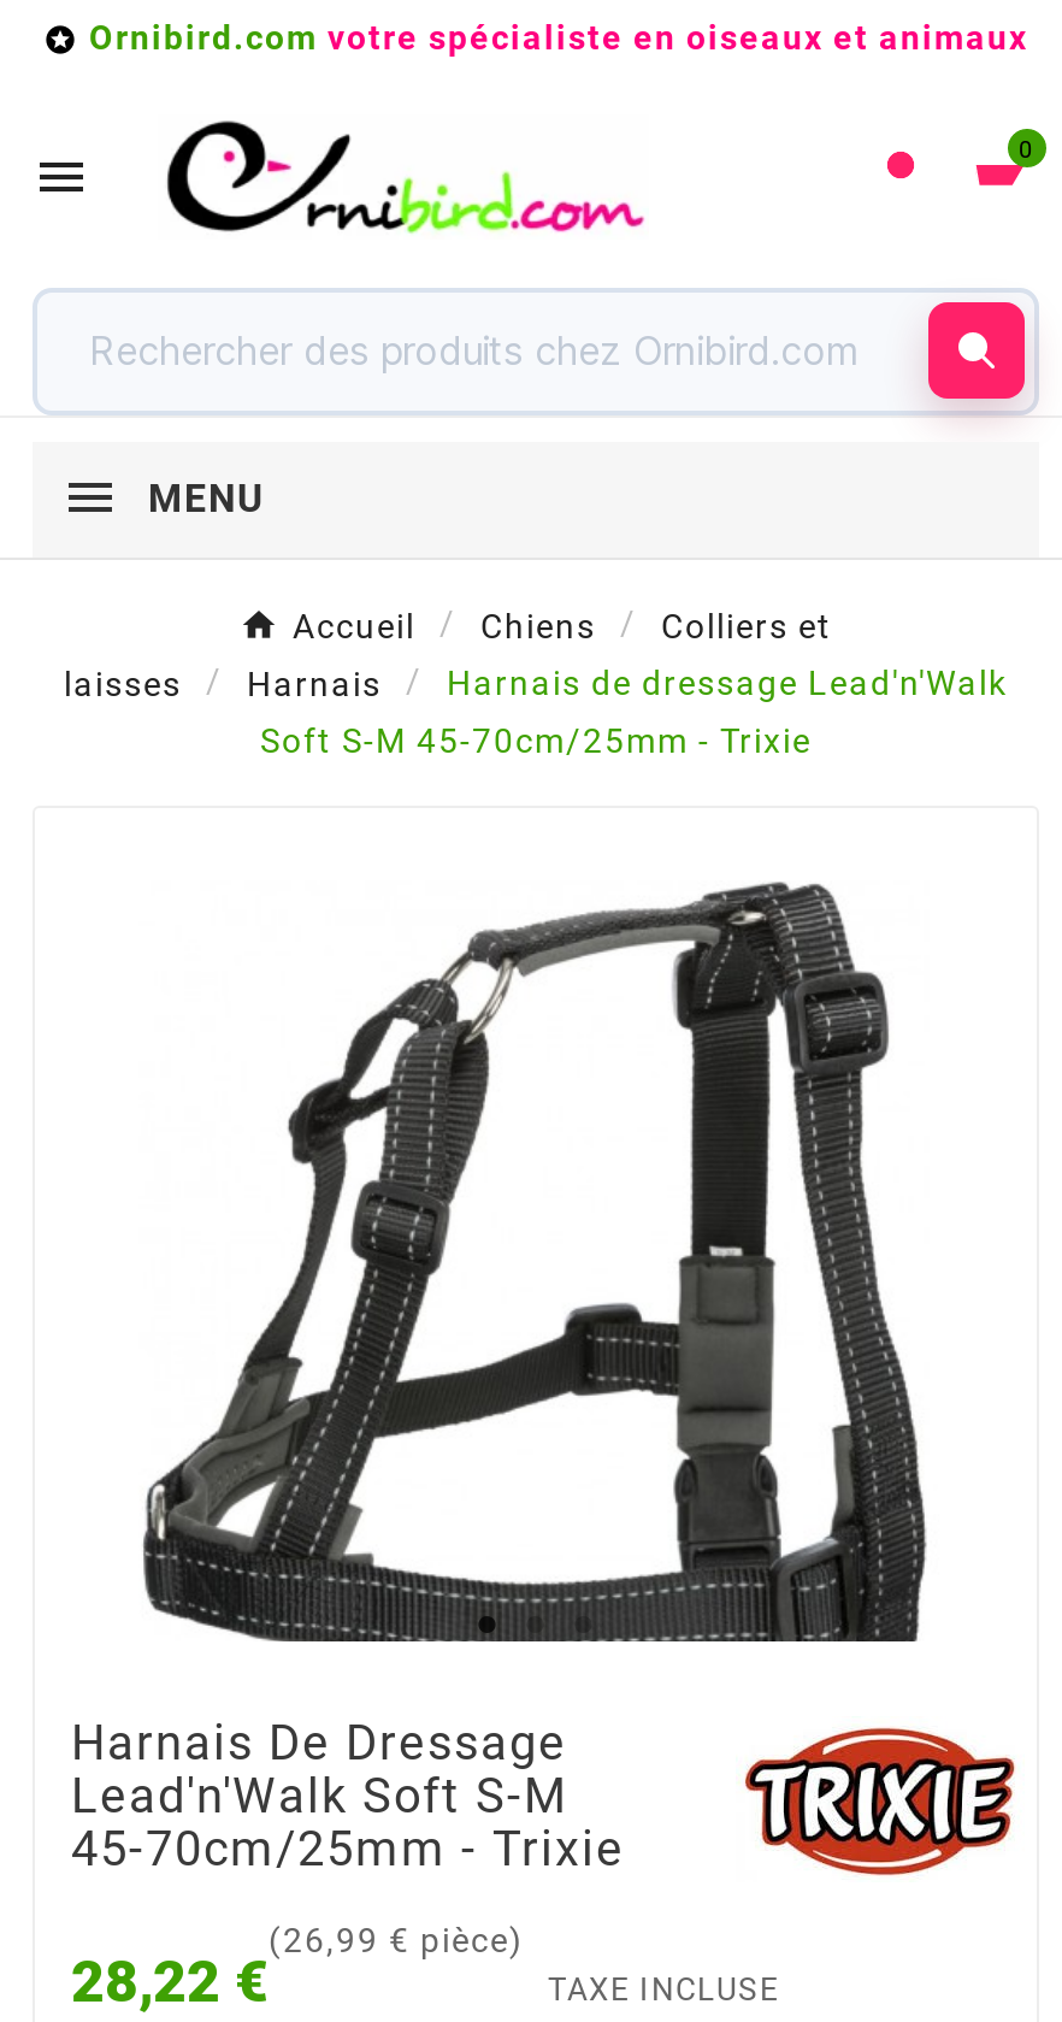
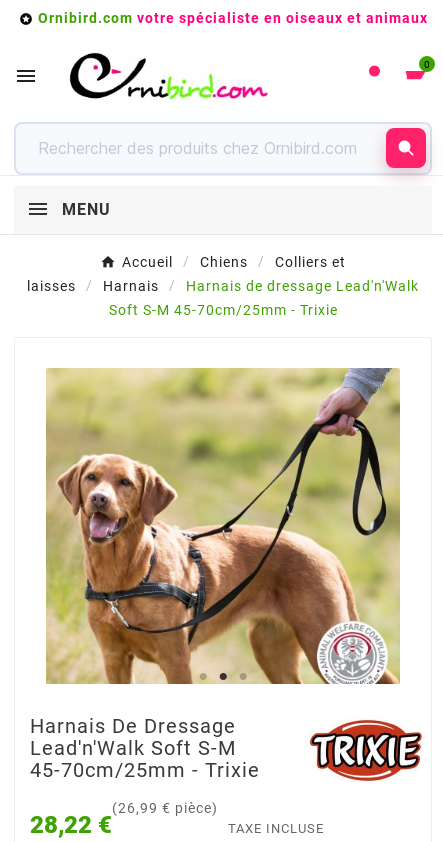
[110,880,962,1644] [image] -> [45,367,401,685] [image]

